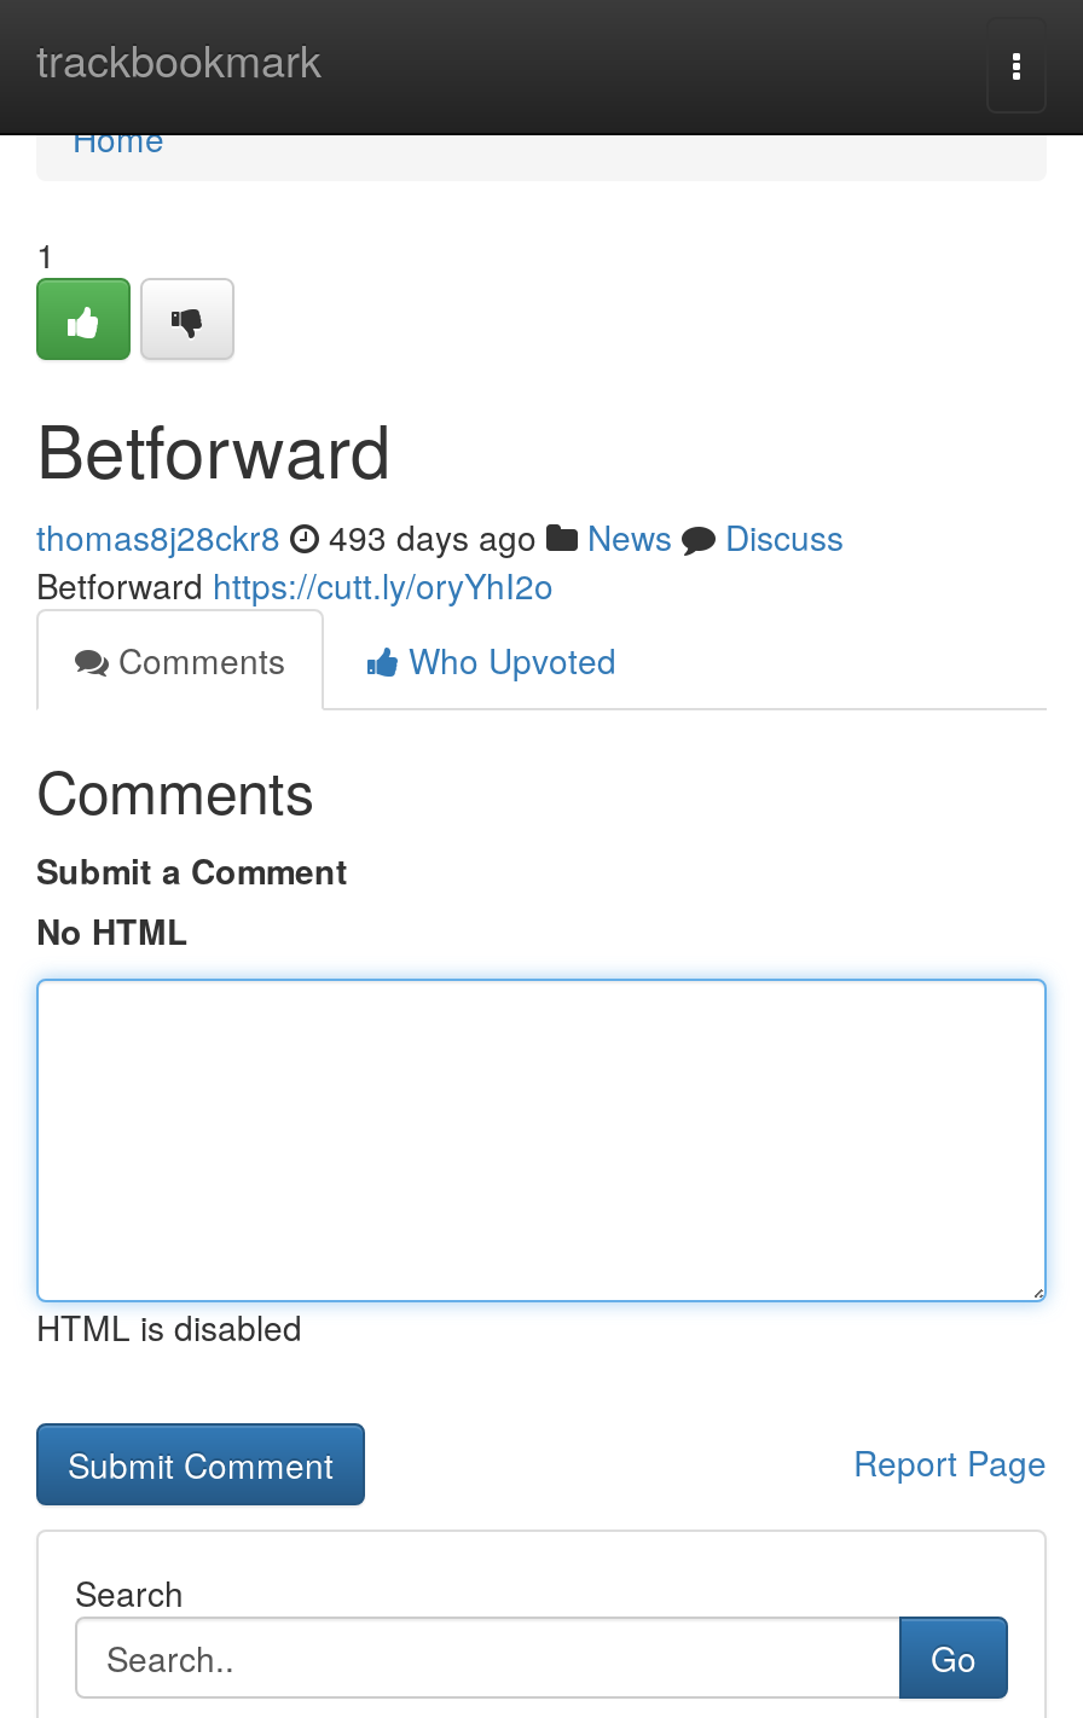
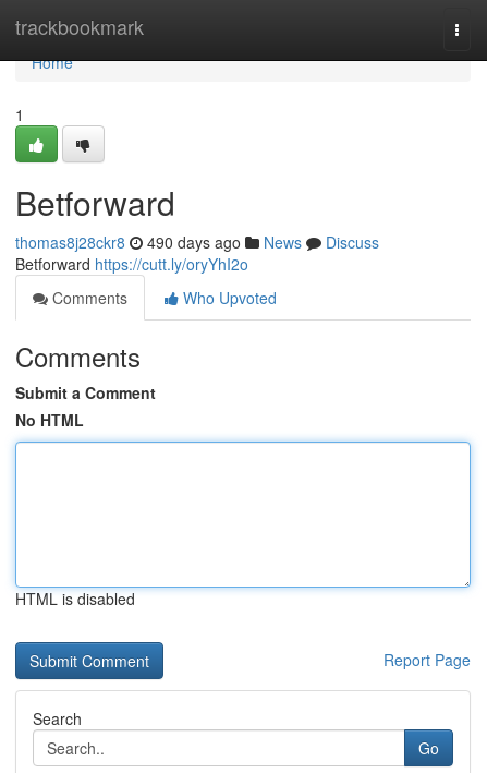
[36,512,844,561] thomas8j28ckr8 493 days ago News Discuss -> [15,231,379,253] thomas8j28ckr8 490 days ago News Discuss

